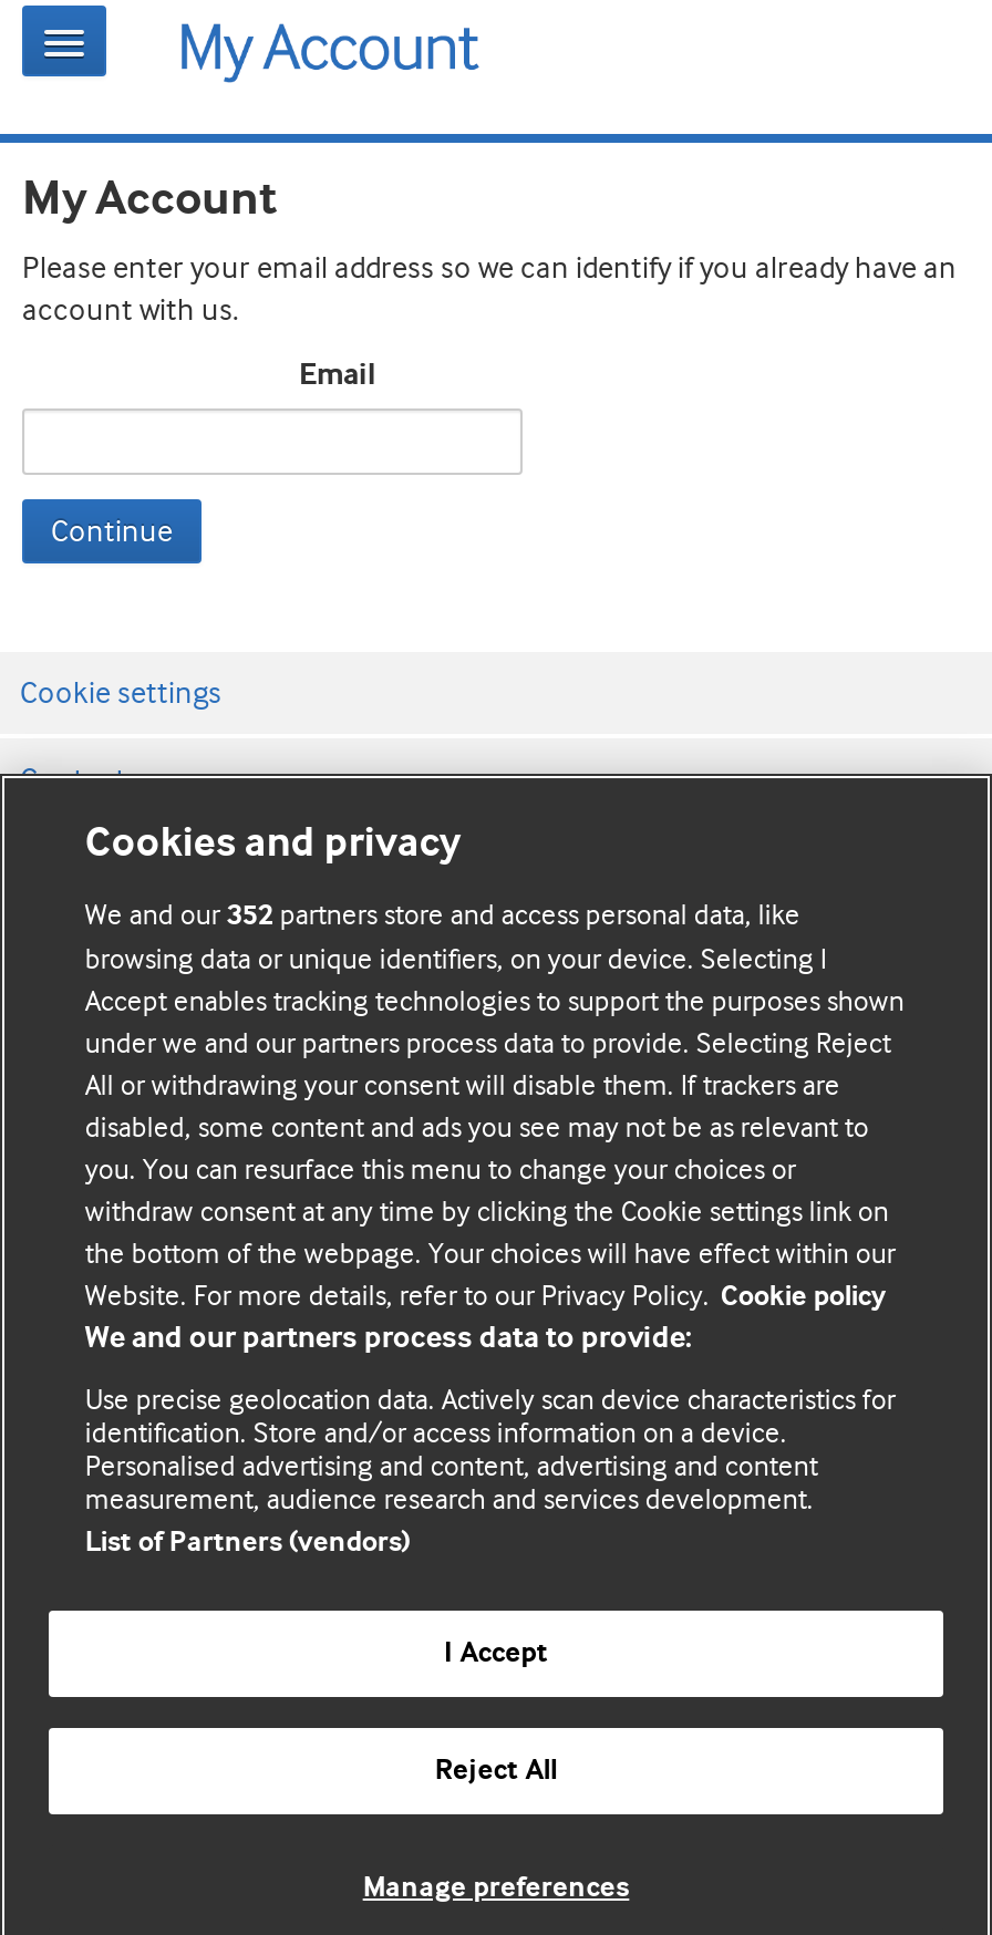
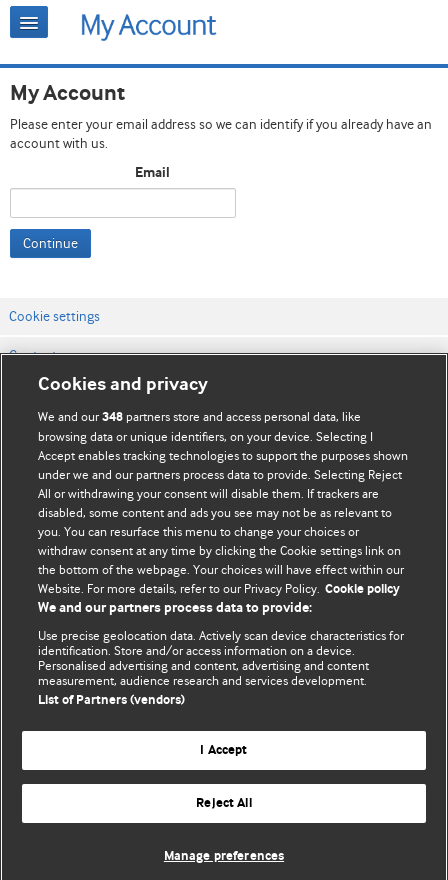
[85,898,800,933] We and our 352 partners store and access personal data, like -> [38,409,361,425] We and our 348 partners store and access personal data, like

